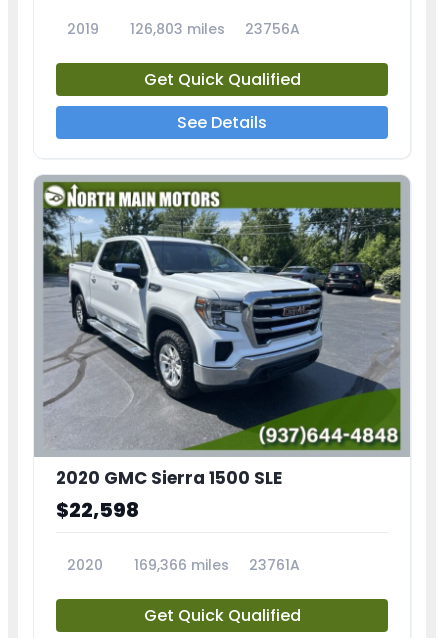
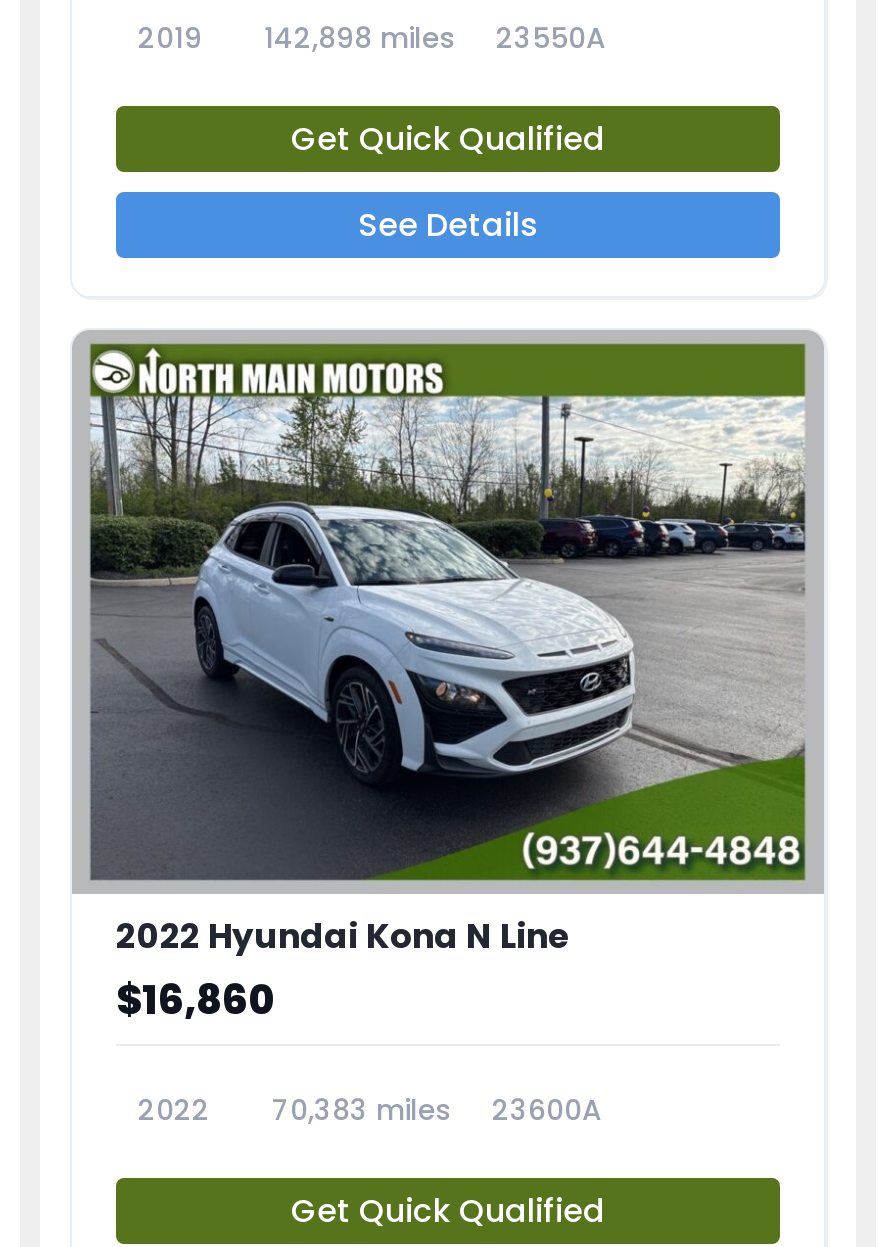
[130,19,300,39] 126,803 miles | 23756A -> [264,18,606,58] 142,898 miles | 23550A
[42,207,402,524] [image] | 2020 GMC Sierra 1500 SLE | $22,598 -> [88,394,806,1028] [image] | 2022 Hyundai Kona N Line | $16,860
[67,555,300,575] 2020 | 169,366 miles | 23761A -> [138,1090,602,1130] 2022 | 70,383 miles | 23600A

